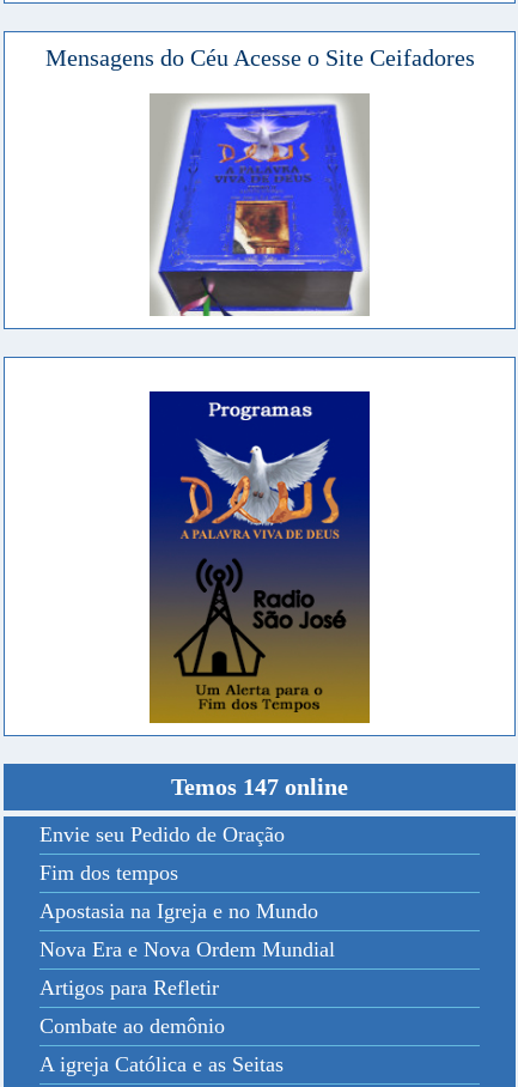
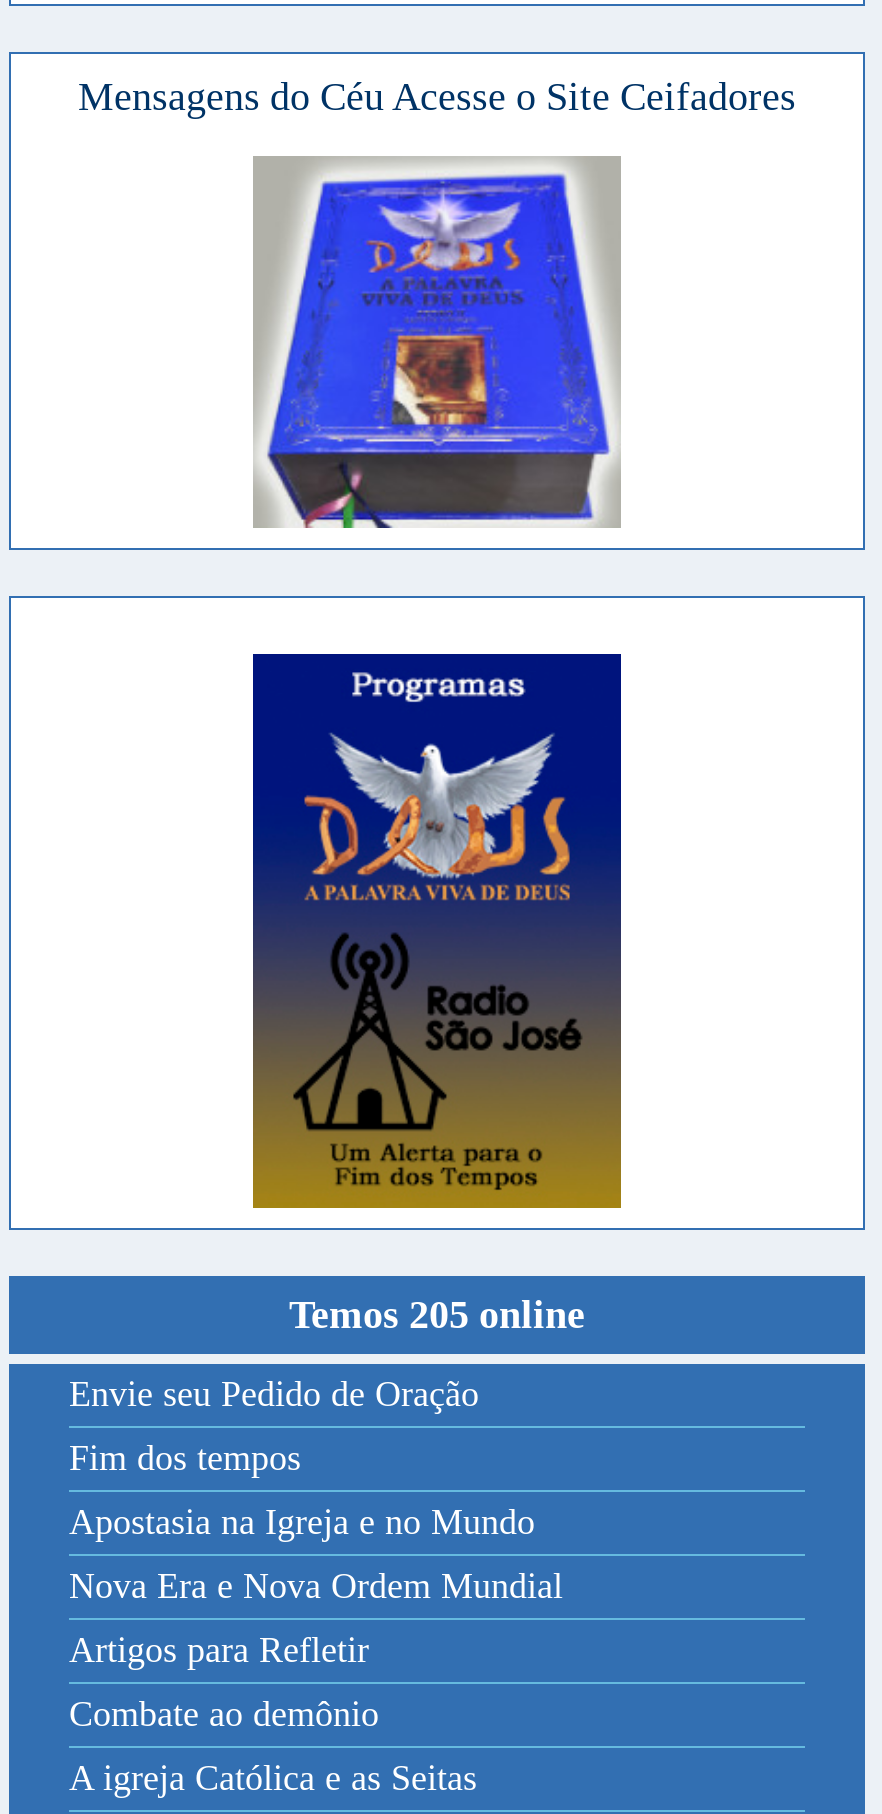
[171,774,348,800] Temos 147 online -> [289,1293,585,1337] Temos 205 online

